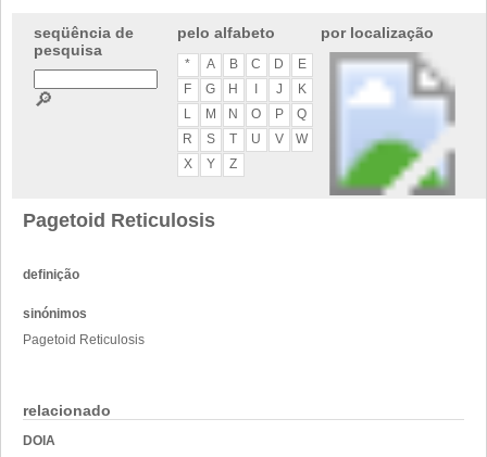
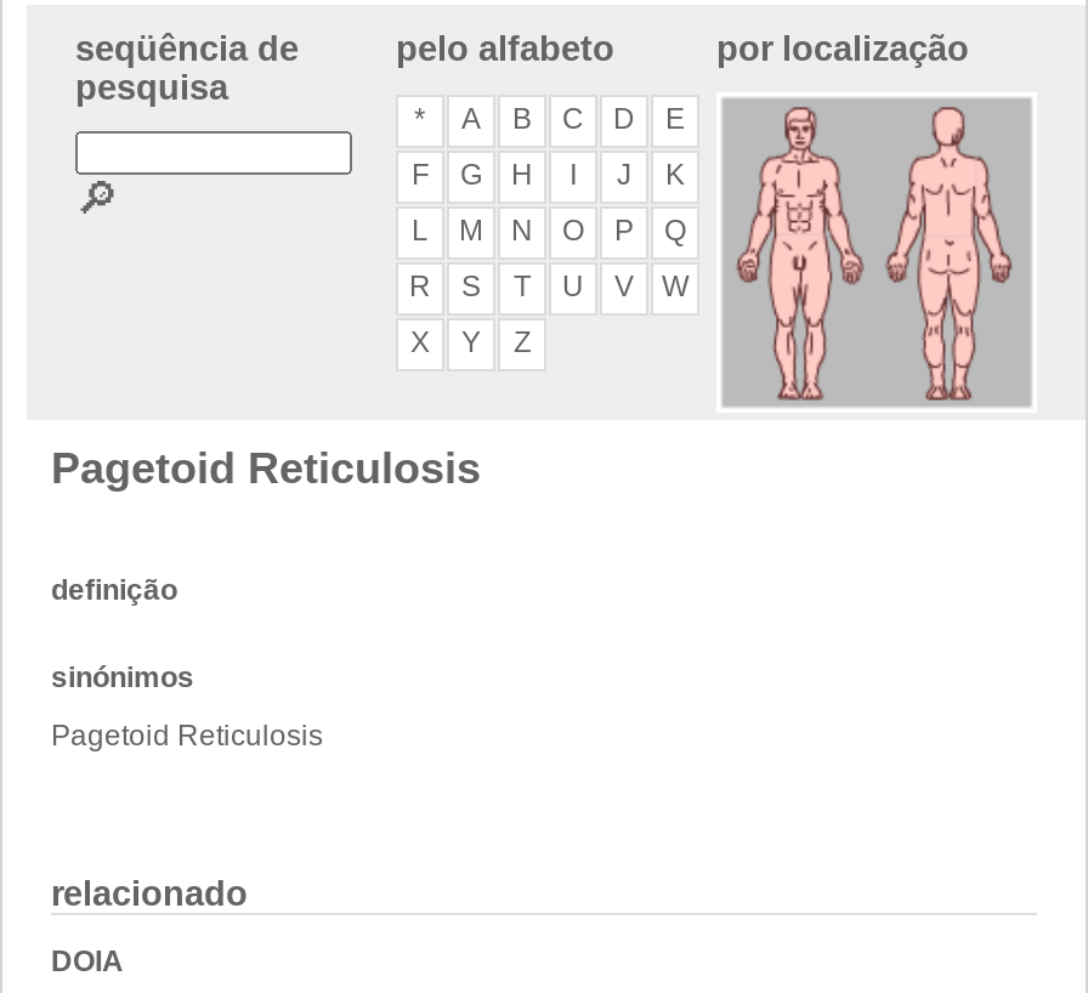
[324,51,461,196] [image] -> [721,92,1032,413] [image]

